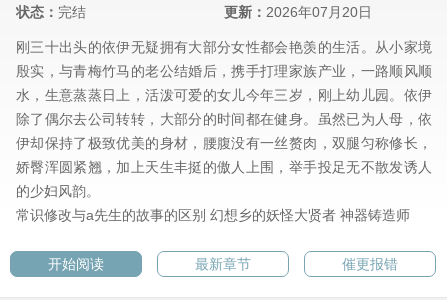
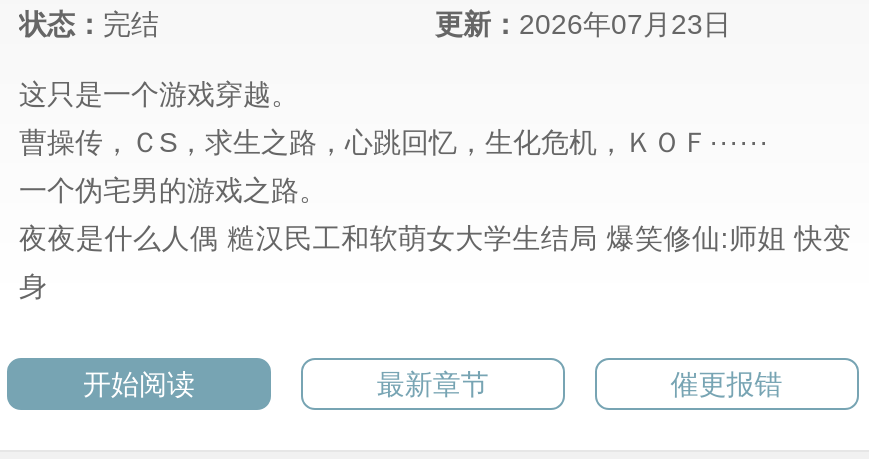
[16,4,432,223] 更新：2026年07月20日 | 刚三十出头的依伊无疑拥有大部分女性都会艳羡的生活。从小家境 | 殷实，与青梅竹马的老公结婚后，携手打理家族产业，一路顺风顺 | 水，生意蒸蒸日上，活泼可爱的女儿今年三岁，刚上幼儿园。依伊 | 除了偶尔去公司转转，大部分的时间都在健身。虽然已为人母，依 | 伊却保持了极致优美的身材，腰腹没有一丝赘肉，双腿匀称修长， | 娇臀浑圆紧翘，加上天生丰挺的傲人上围，举手投足无不散发诱人 | 的少妇风韵。 | 常识修改与a先生的故事的区别 幻想乡的妖怪大贤者 神器铸造师 -> [19,9,851,303] 更新：2026年07月23日 | 这只是一个游戏穿越。 | 曹操传，ＣS，求生之路，心跳回忆，生化危机，ＫＯＦ······ | 一个伪宅男的游戏之路。 | 夜夜是什么人偶 糙汉民工和软萌女大学生结局 爆笑修仙:师姐 快变 | 身

